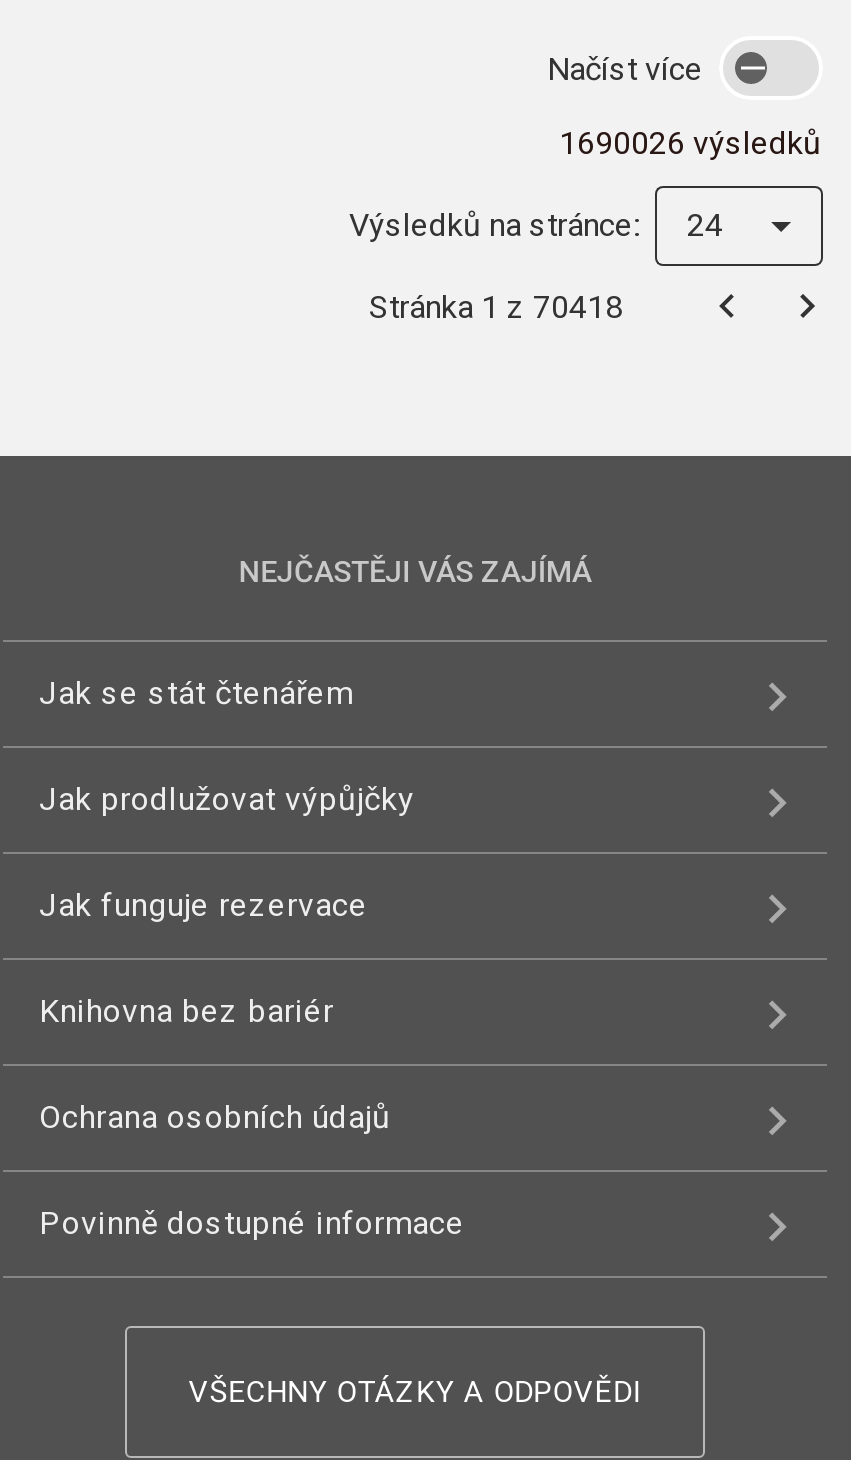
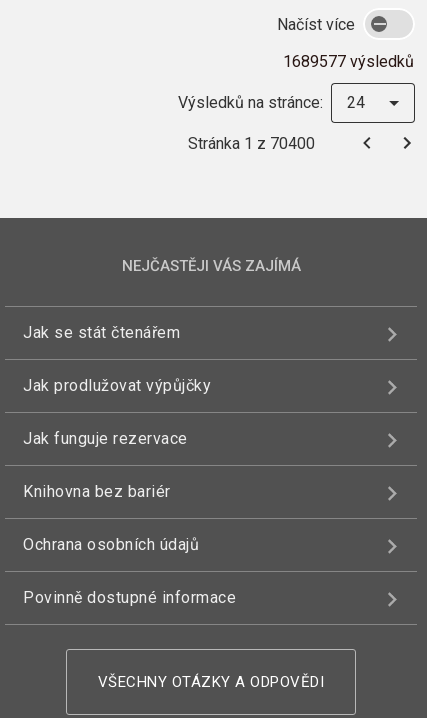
[559,124,821,162] 1690026 výsledků -> [283,52,414,71] 1689577 výsledků
[369,287,623,325] Stránka 1 z 70418 -> [188,133,315,152] Stránka 1 z 70400

